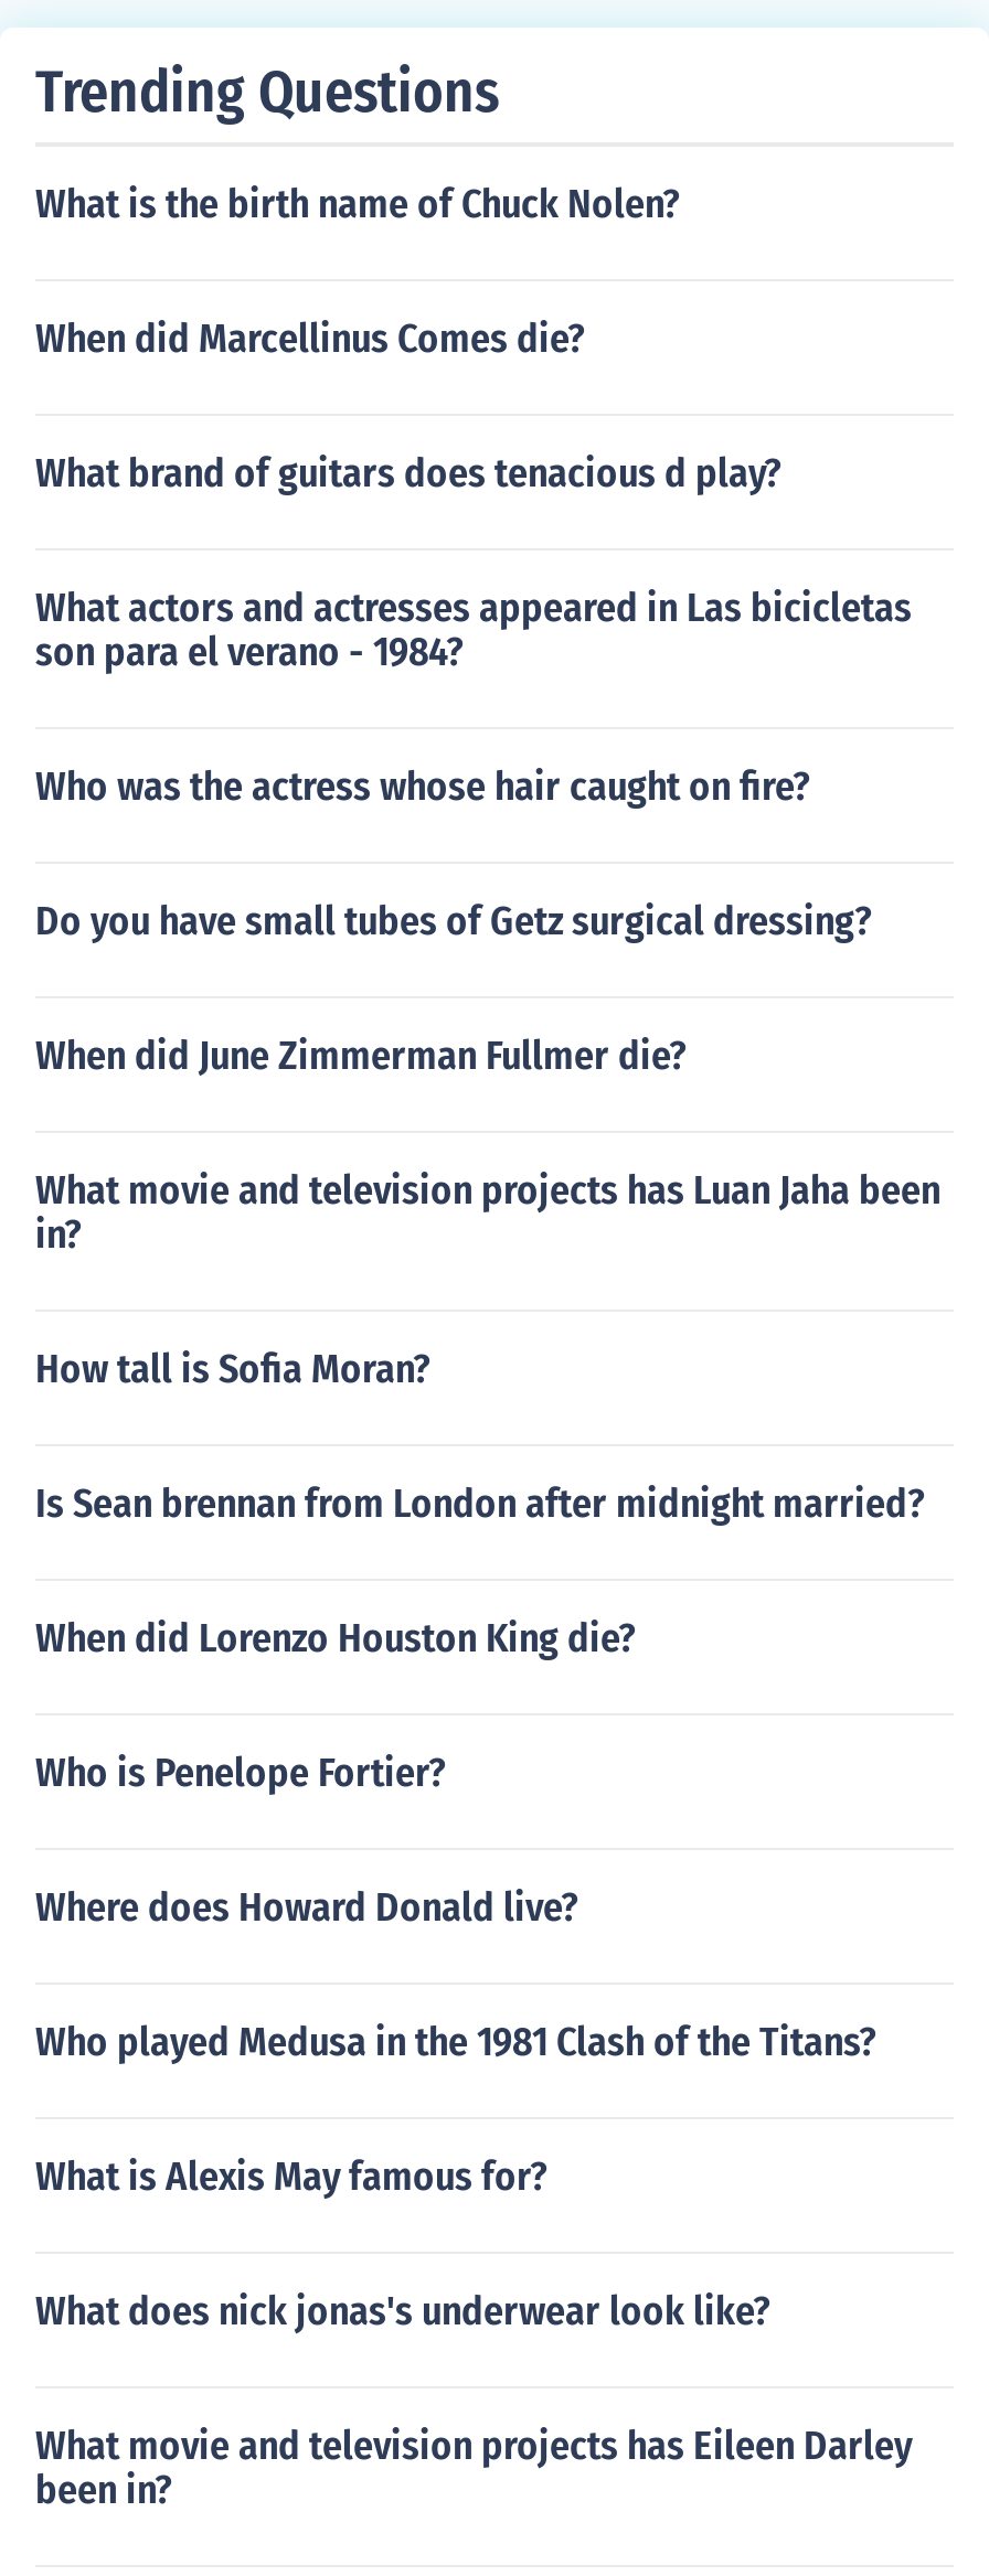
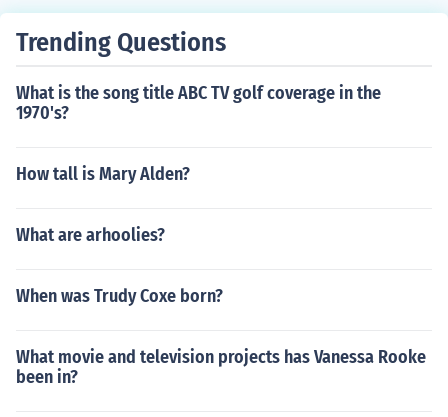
[35,180,940,2470] What is the birth name of Chuck Nolen? | When did Marcellinus Comes die? | What brand of guitars does tenacious d play? | What actors and actresses appeared in Las bicicletas | son para el verano - 1984? | Who was the actress whose hair caught on fire? | Do you have small tubes of Getz surgical dressing? | When did June Zimmerman Fullmer die? | What movie and television projects has Luan Jaha been | in? | How tall is Sofia Moran? | Is Sean brennan from London after midnight married? | When did Lorenzo Houston King die? | Who is Penelope Fortier? | Where does Howard Donald live? | Who played Medusa in the 1981 Clash of the Titans? | What is Alexis May famous for? | What does nick jonas's underwear look like? | What movie and television projects has Eileen Darley -> [16,82,426,368] What is the song title ABC TV golf coverage in the | 1970's? | How tall is Mary Alden? | What are arhoolies? | When was Trudy Coxe born? | What movie and television projects has Vanessa Rooke

